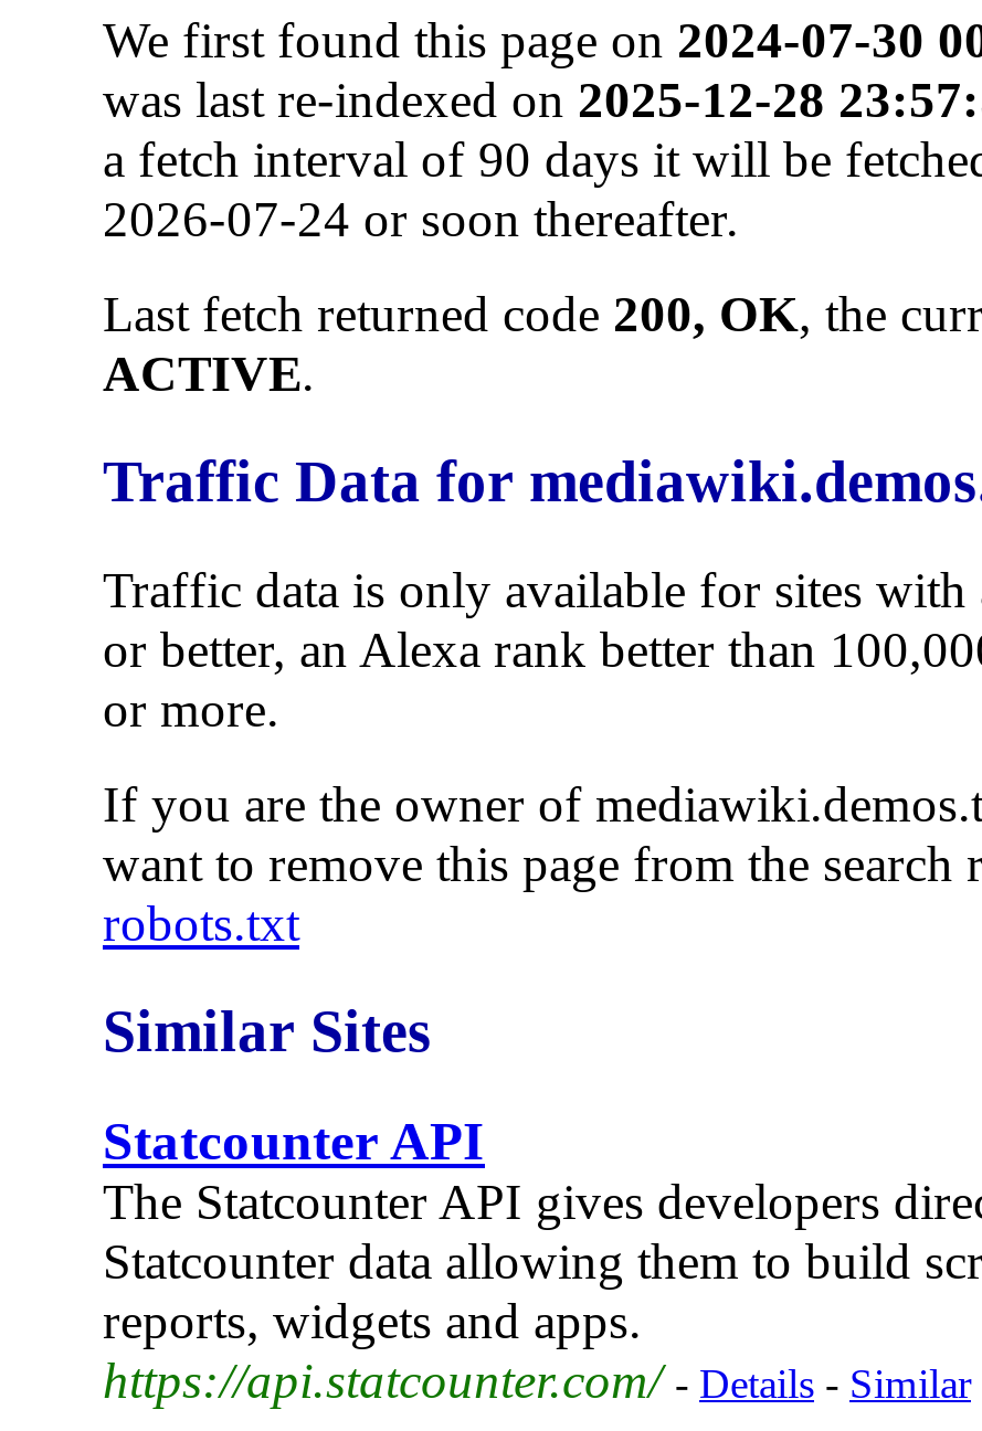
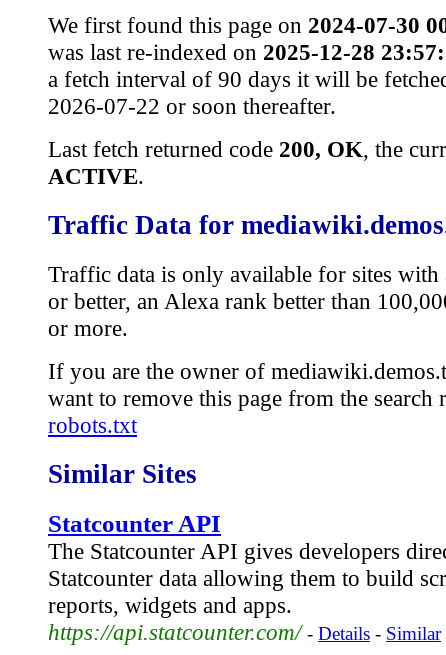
[103,190,739,248] 2026-07-24 or soon thereafter. -> [48,93,336,119] 2026-07-22 or soon thereafter.

